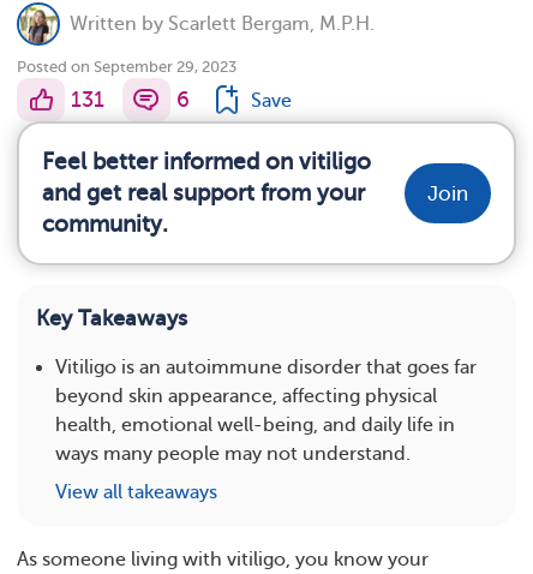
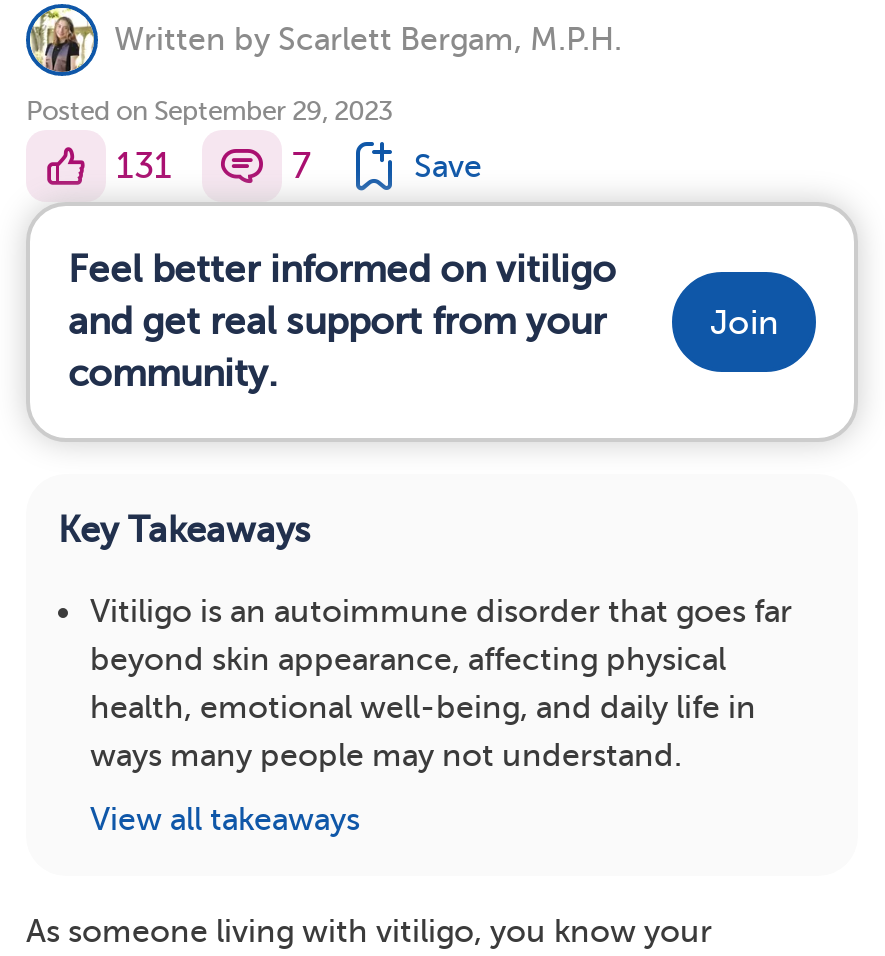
[176,87,190,111] 6 -> [292,145,312,185] 7

